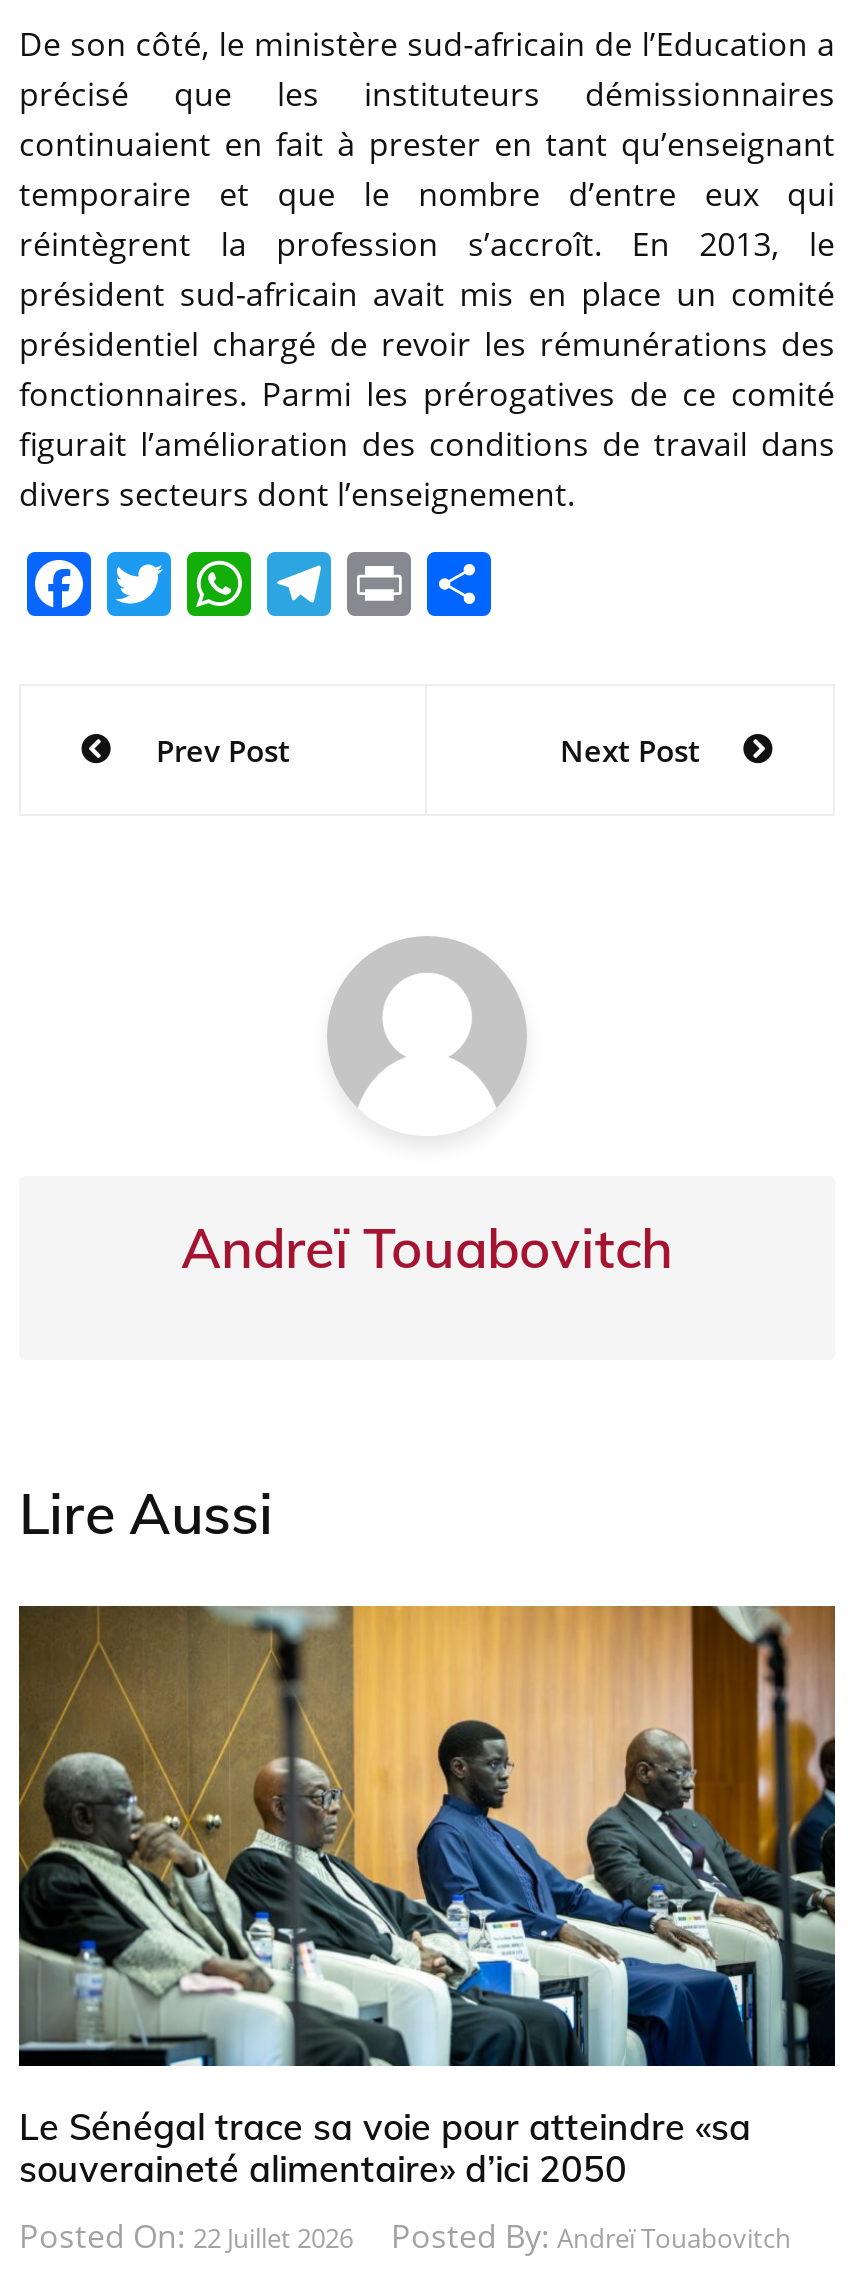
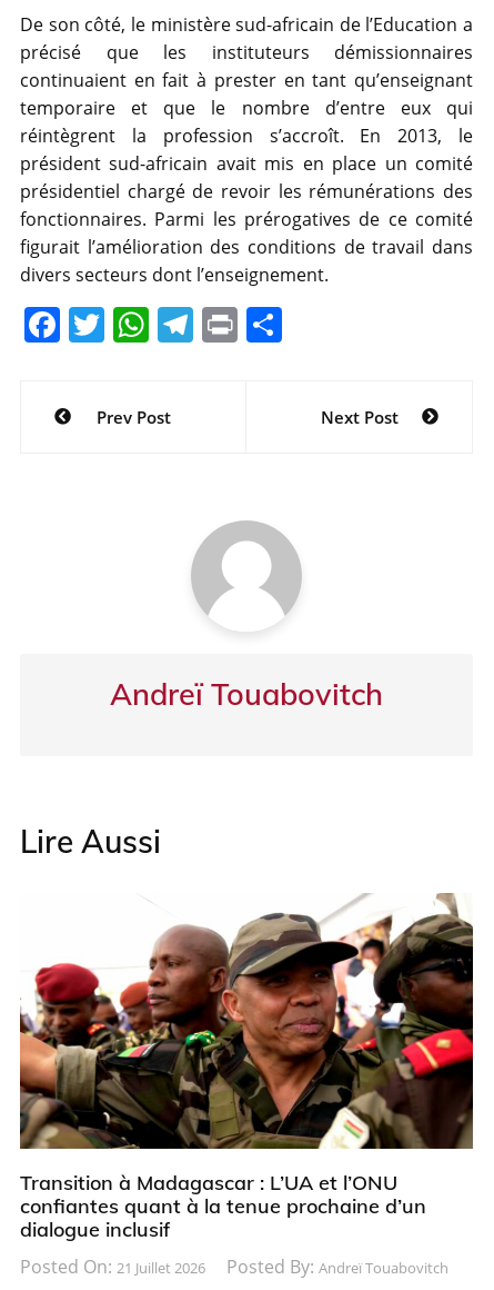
[17,1604,837,2192] [image] | Le Sénégal trace sa voie pour atteindre «sa | souveraineté alimentaire» d’ici 2050 -> [19,893,474,1242] [image] | Transition à Madagascar : L’UA et l’ONU | confiantes quant à la tenue prochaine d’un | dialogue inclusif
[19,2214,353,2258] Posted On: 22 Juillet 2026 -> [20,1255,205,1279] Posted On: 21 Juillet 2026

